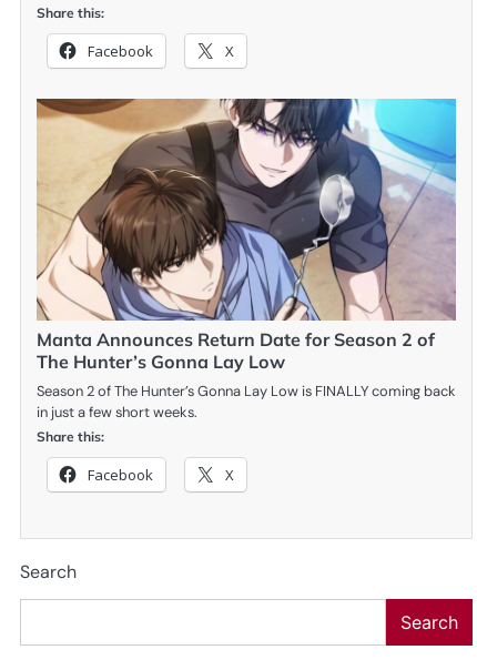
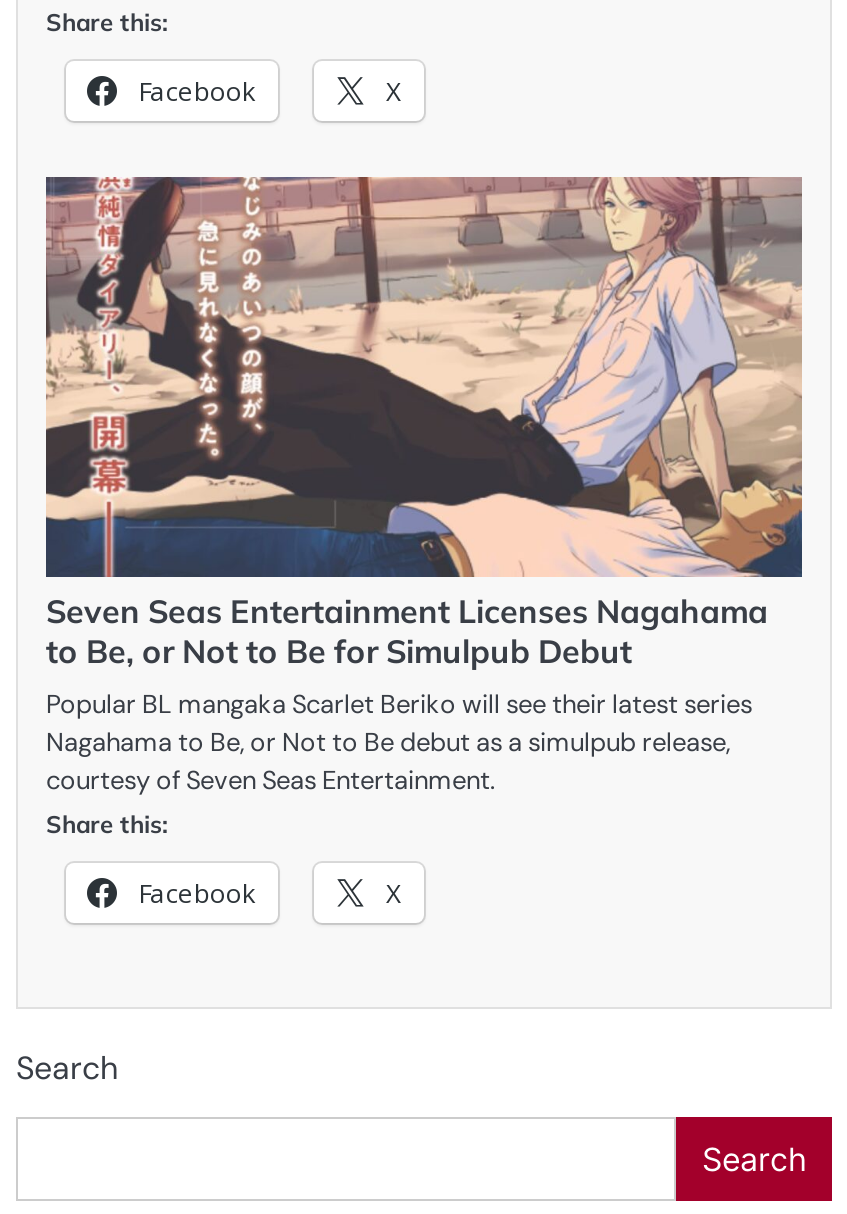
[37,98,457,421] [image] | Manta Announces Return Date for Season 2 of | The Hunter’s Gonna Lay Low | Season 2 of The Hunter’s Gonna Lay Low is FINALLY coming back | in just a few short weeks. -> [44,174,804,798] [image] | Seven Seas Entertainment Licenses Nagahama | to Be, or Not to Be for Simulpub Debut | Popular BL mangaka Scarlet Beriko will see their latest series | Nagahama to Be, or Not to Be debut as a simulpub release, | courtesy of Seven Seas Entertainment.

